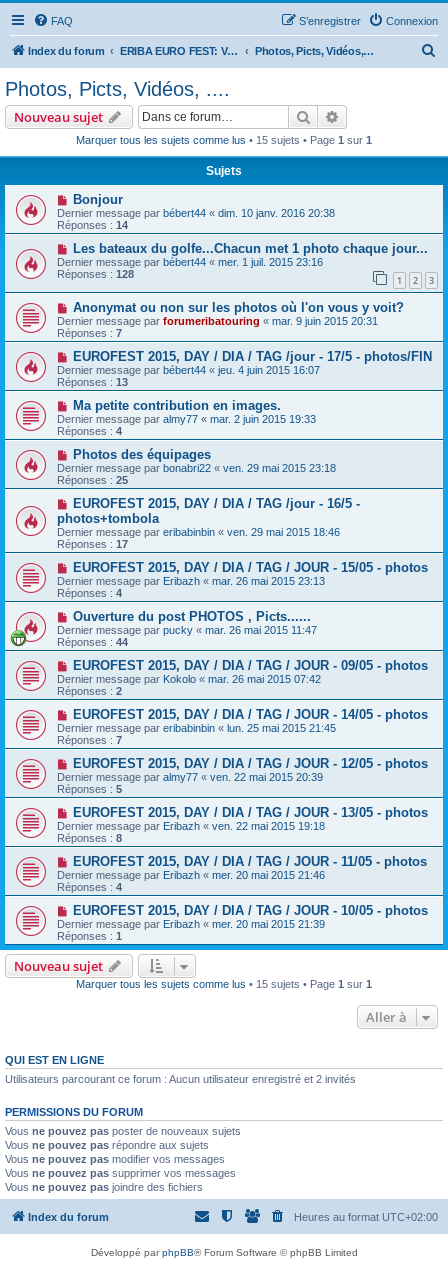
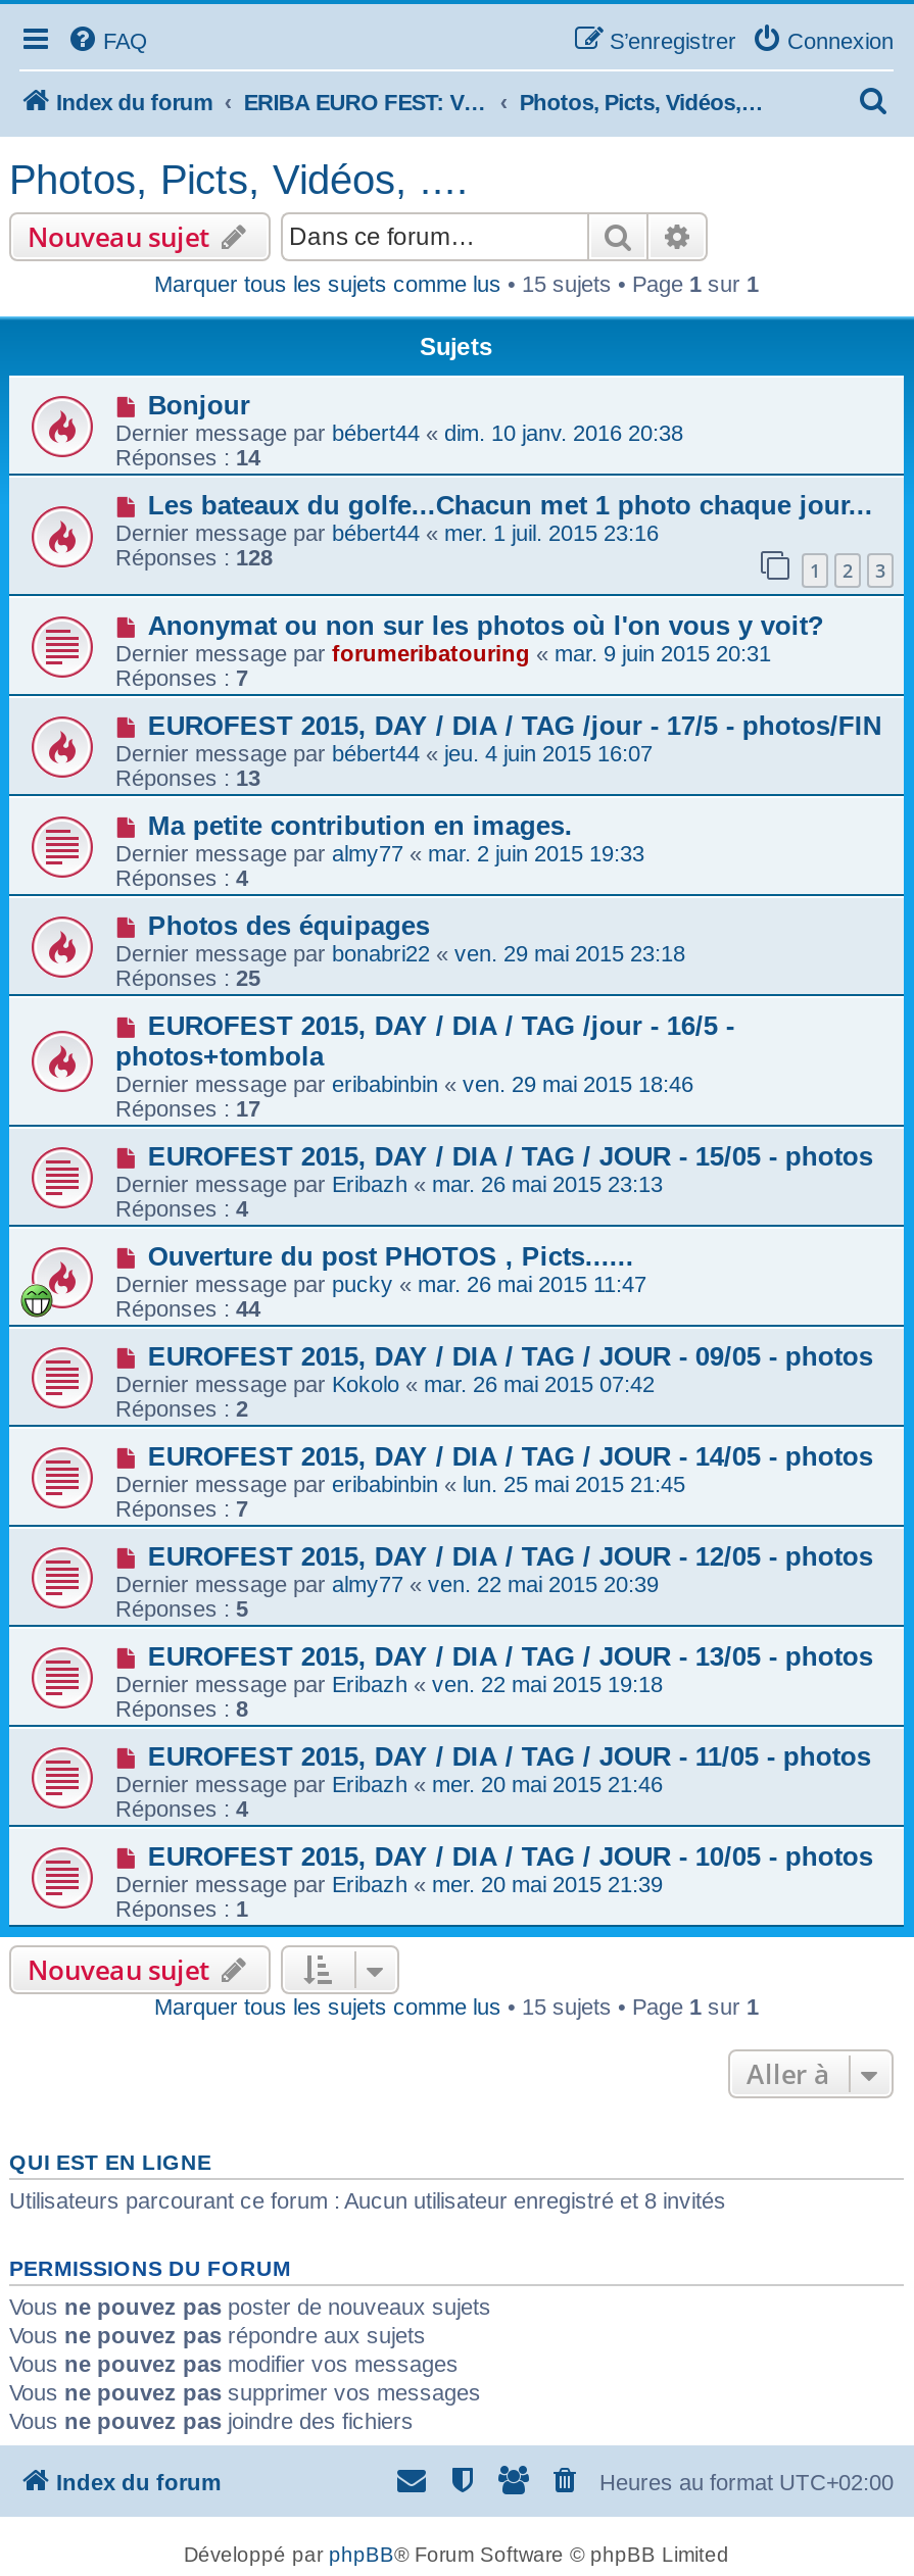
[5,1073,356,1085] Utilisateurs parcourant ce forum : Aucun utilisateur enregistré et 2 invités -> [9,2187,726,2212] Utilisateurs parcourant ce forum : Aucun utilisateur enregistré et 8 invités

